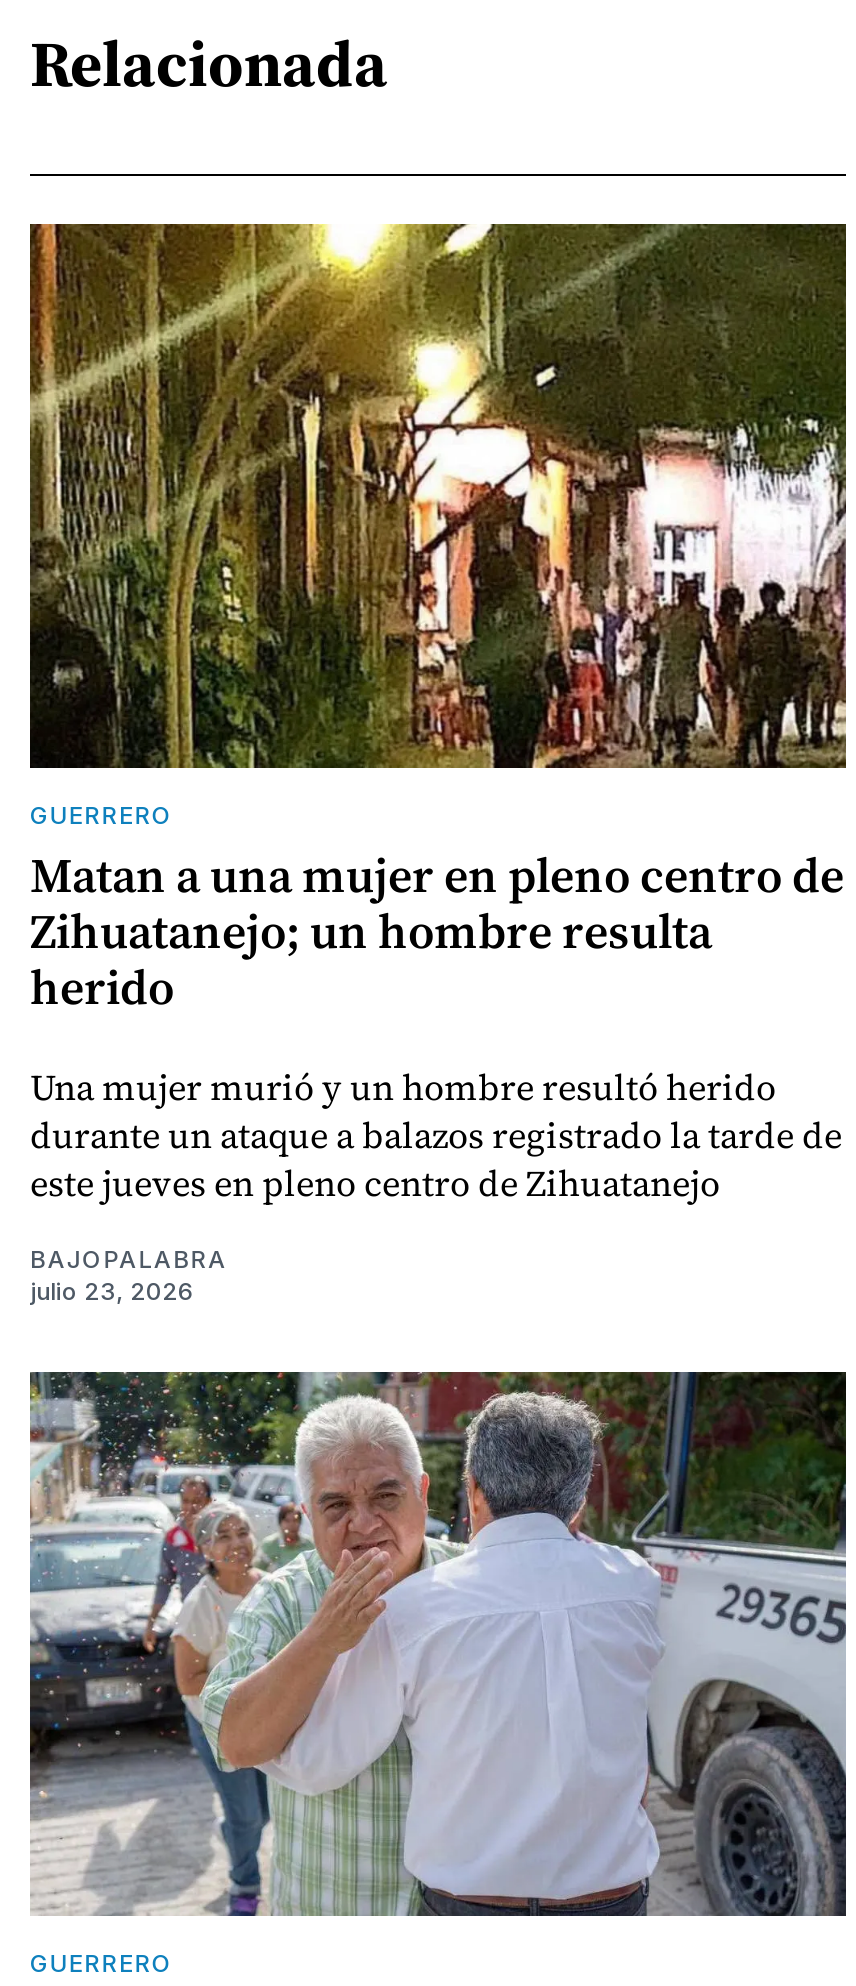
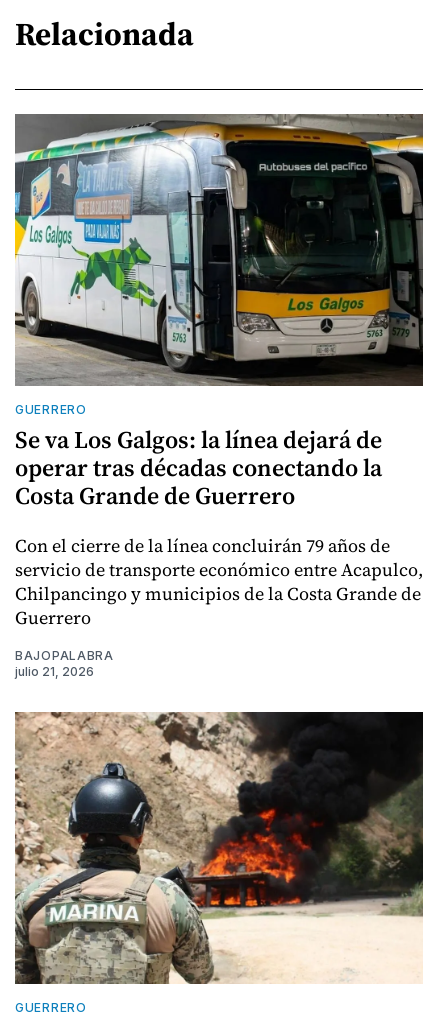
[28,222,848,1020] [image] | Matan a una mujer en pleno centro de | Zihuatanejo; un hombre resulta | herido -> [14,113,424,512] [image] | Se va Los Galgos: la línea dejará de | operar tras décadas conectando la | Costa Grande de Guerrero
[30,1062,842,1208] Una mujer murió y un hombre resultó herido | durante un ataque a balazos registrado la tarde de | este jueves en pleno centro de Zihuatanejo -> [15,533,423,630] Con el cierre de la línea concluirán 79 años de | servicio de transporte económico entre Acapulco, | Chilpancingo y municipios de la Costa Grande de | Guerrero
[30,1276,194,1306] julio 23, 2026 -> [15,664,94,679] julio 21, 2026
[28,1370,848,1918] [image] -> [14,711,424,985] [image]

